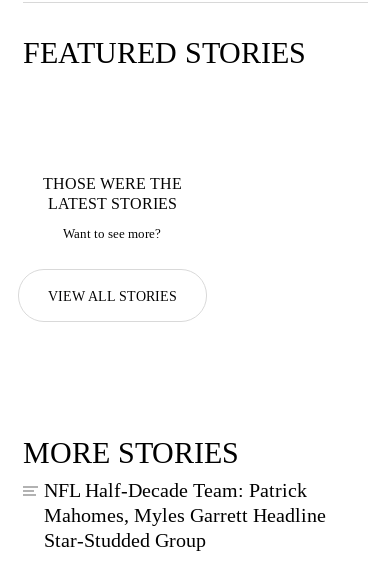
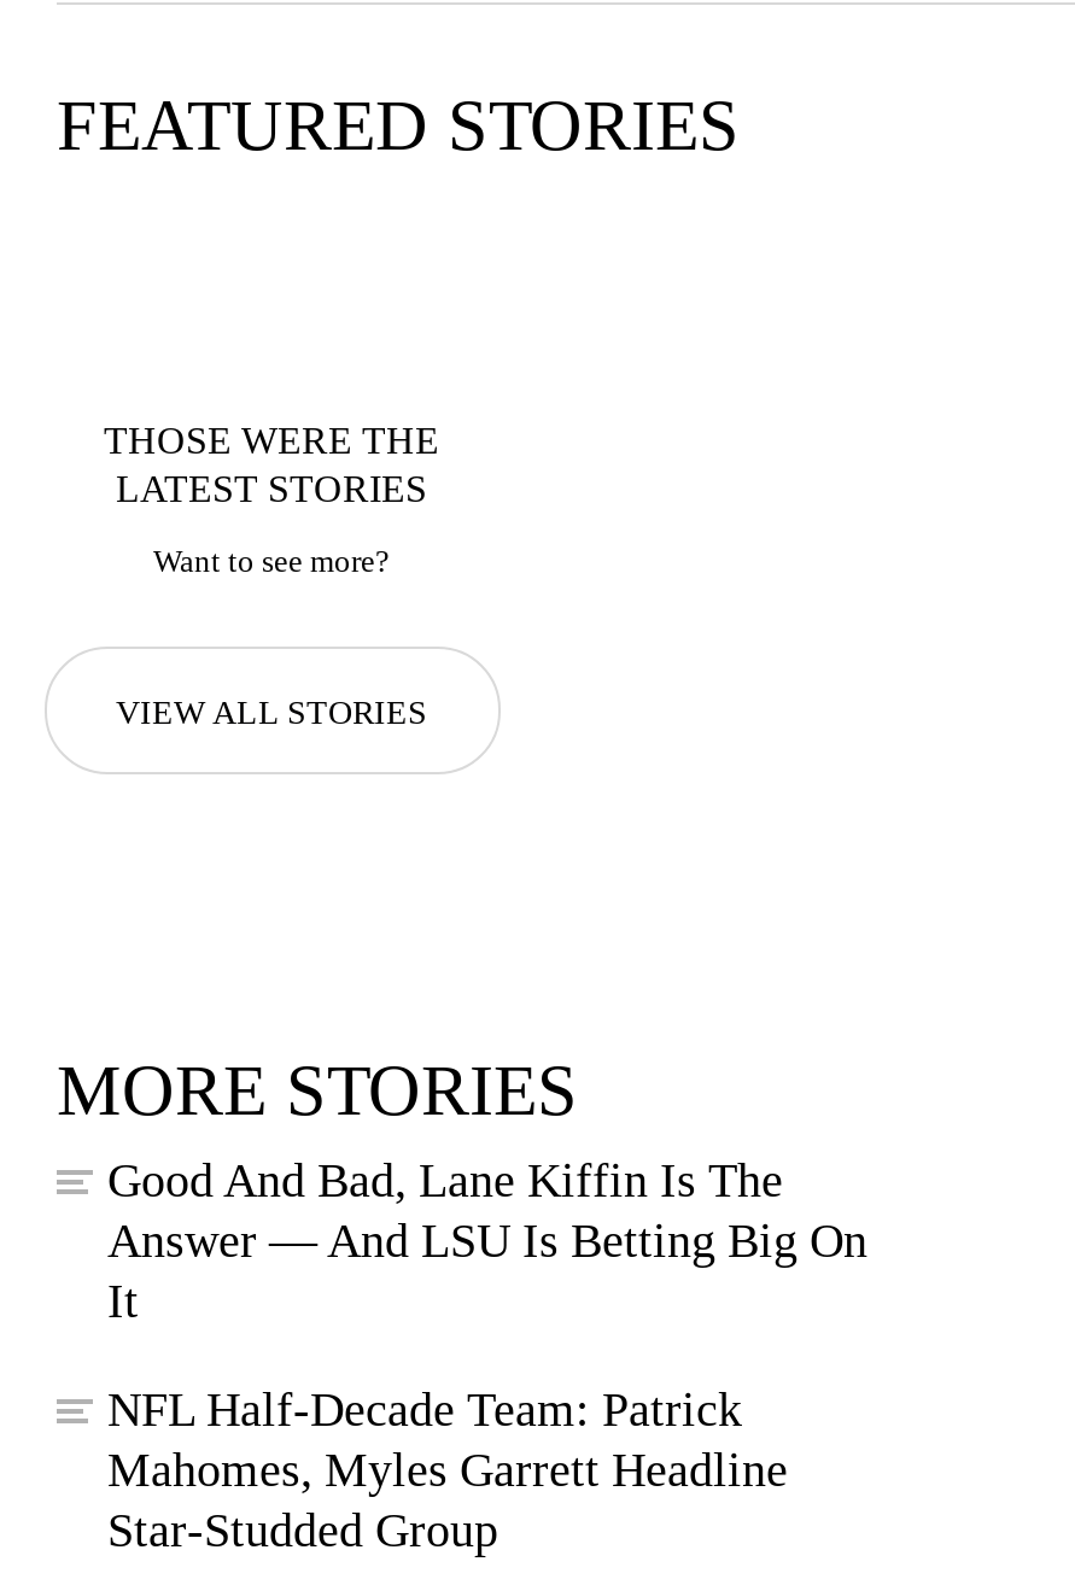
none -> [107,1153,867,1327] Good And Bad, Lane Kiffin Is The | Answer — And LSU Is Betting Big On | It

